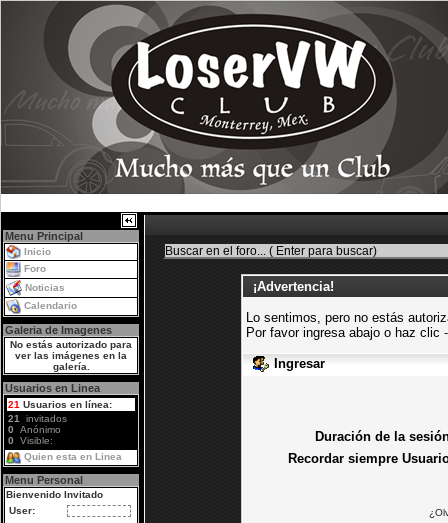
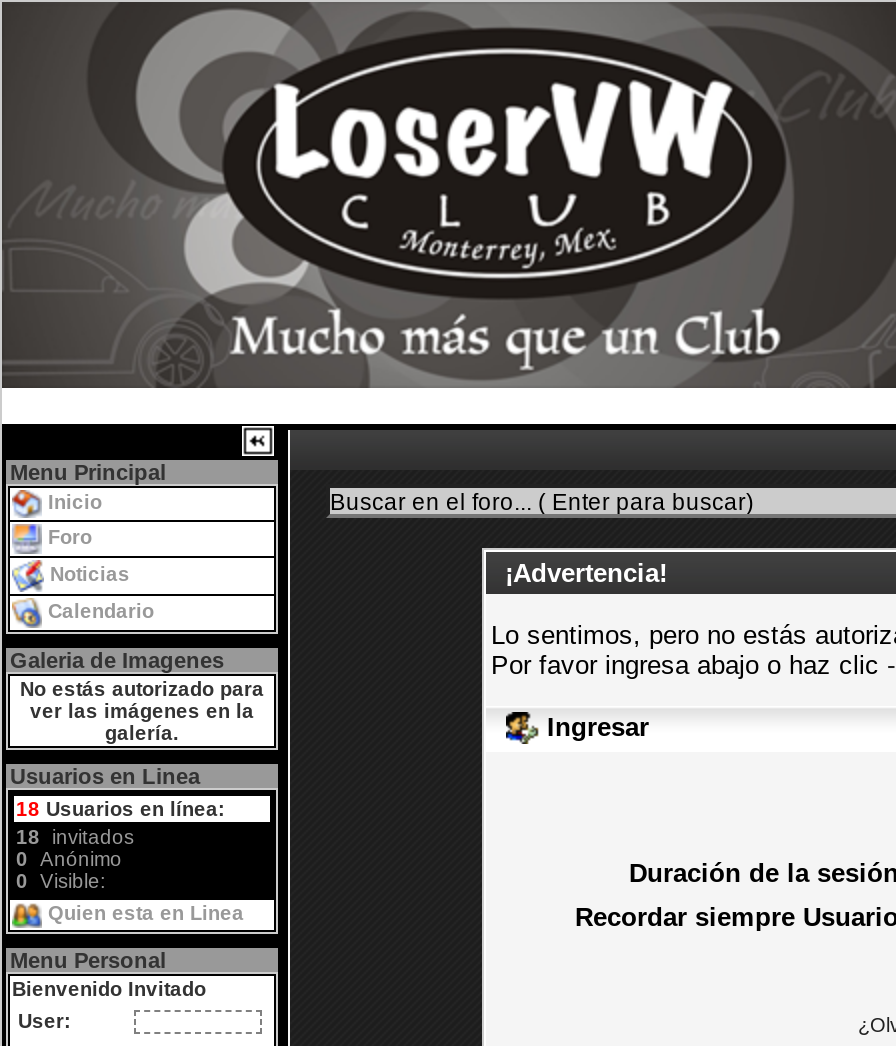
[8,399,112,410] 21 Usuarios en línea: -> [16,798,224,820] 18 Usuarios en línea:
[8,413,67,424] 21 invitados -> [16,826,134,848] 18 invitados

